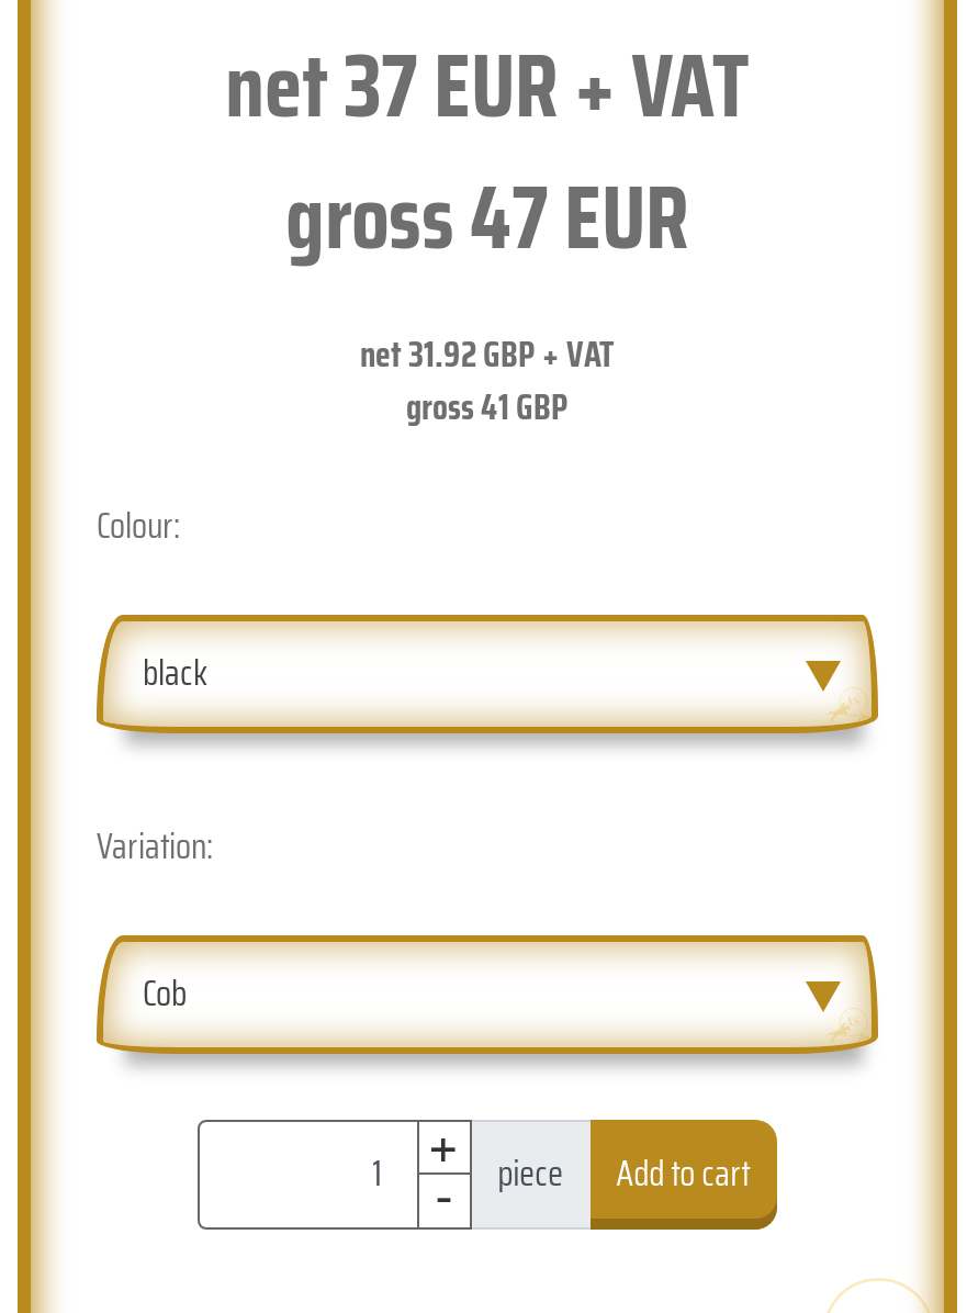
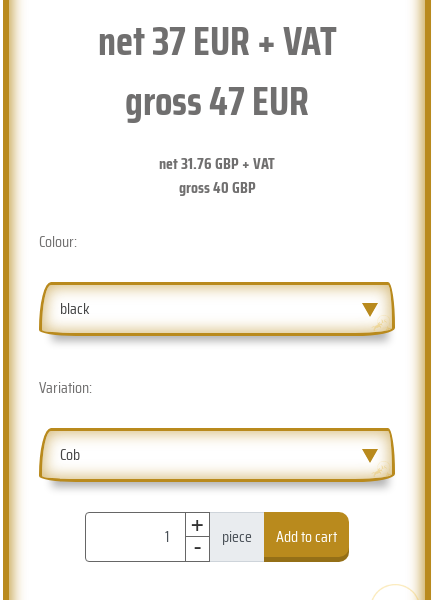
[360,327,615,382] net31.92GBP + VAT -> [159,151,275,176] net31.76GBP + VAT
[406,379,569,434] gross41 GBP -> [178,175,255,200] gross40 GBP

